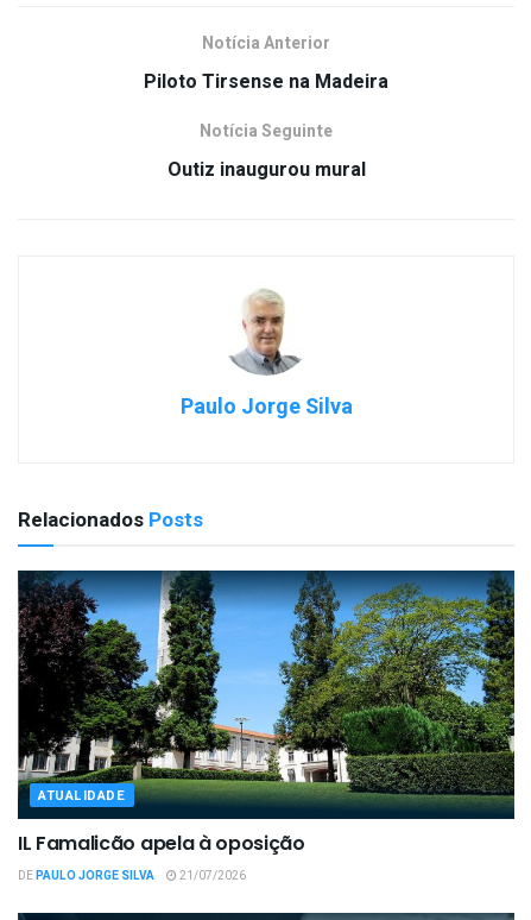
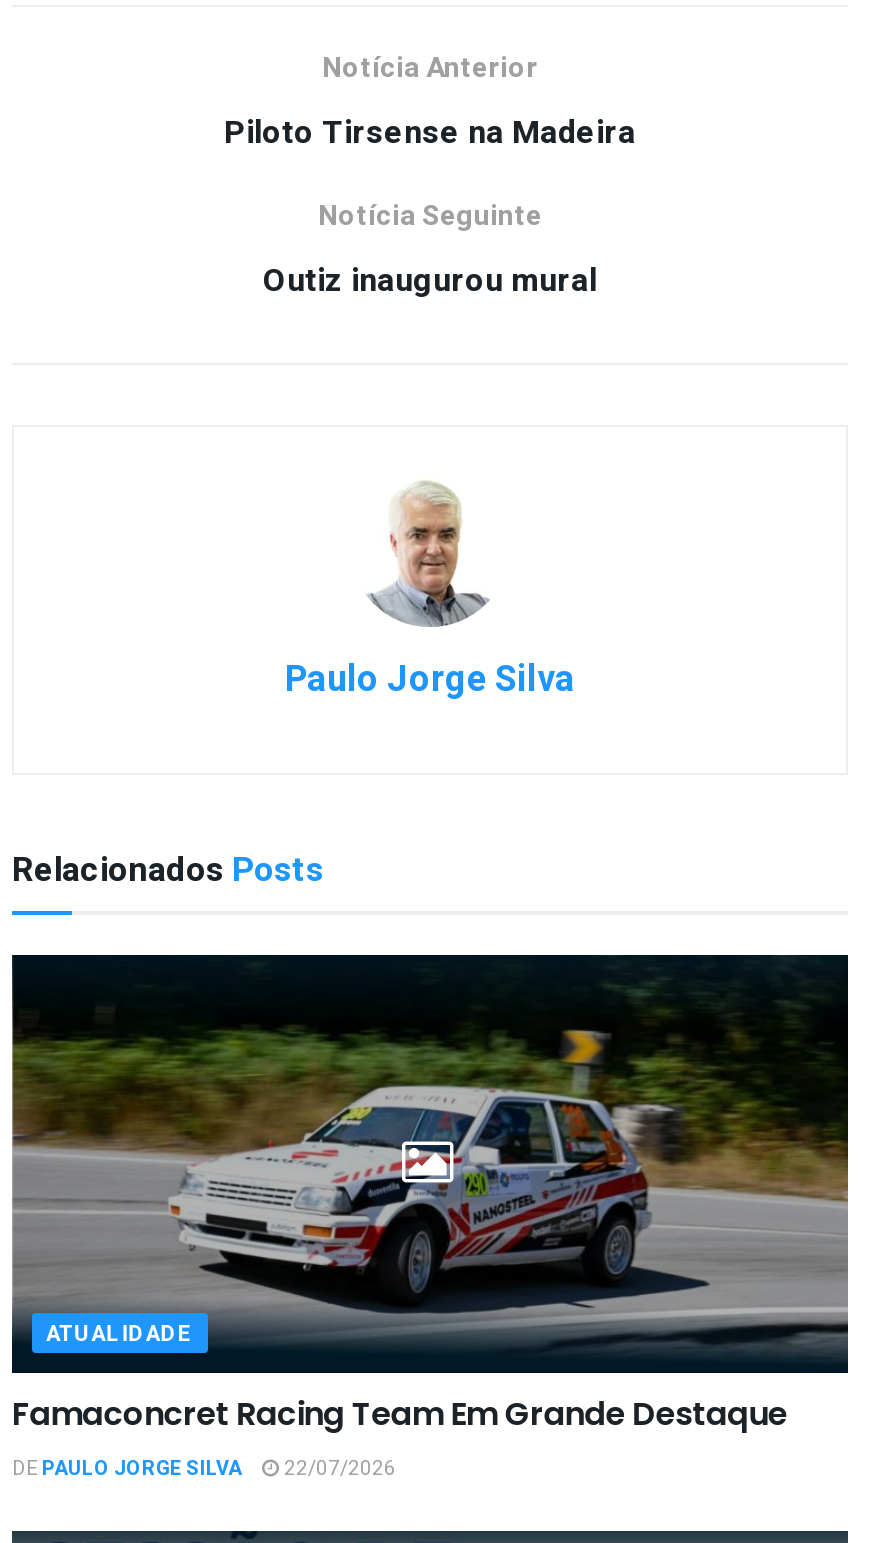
[18,571,516,857] [image] | IL Famalicão apela à oposição -> [12,955,850,1437] [image] | Famaconcret Racing Team Em Grande Destaque
[18,868,246,884] DE PAULO JORGE SILVA 21/07/2026 -> [12,1455,396,1483] DE PAULO JORGE SILVA 22/07/2026

